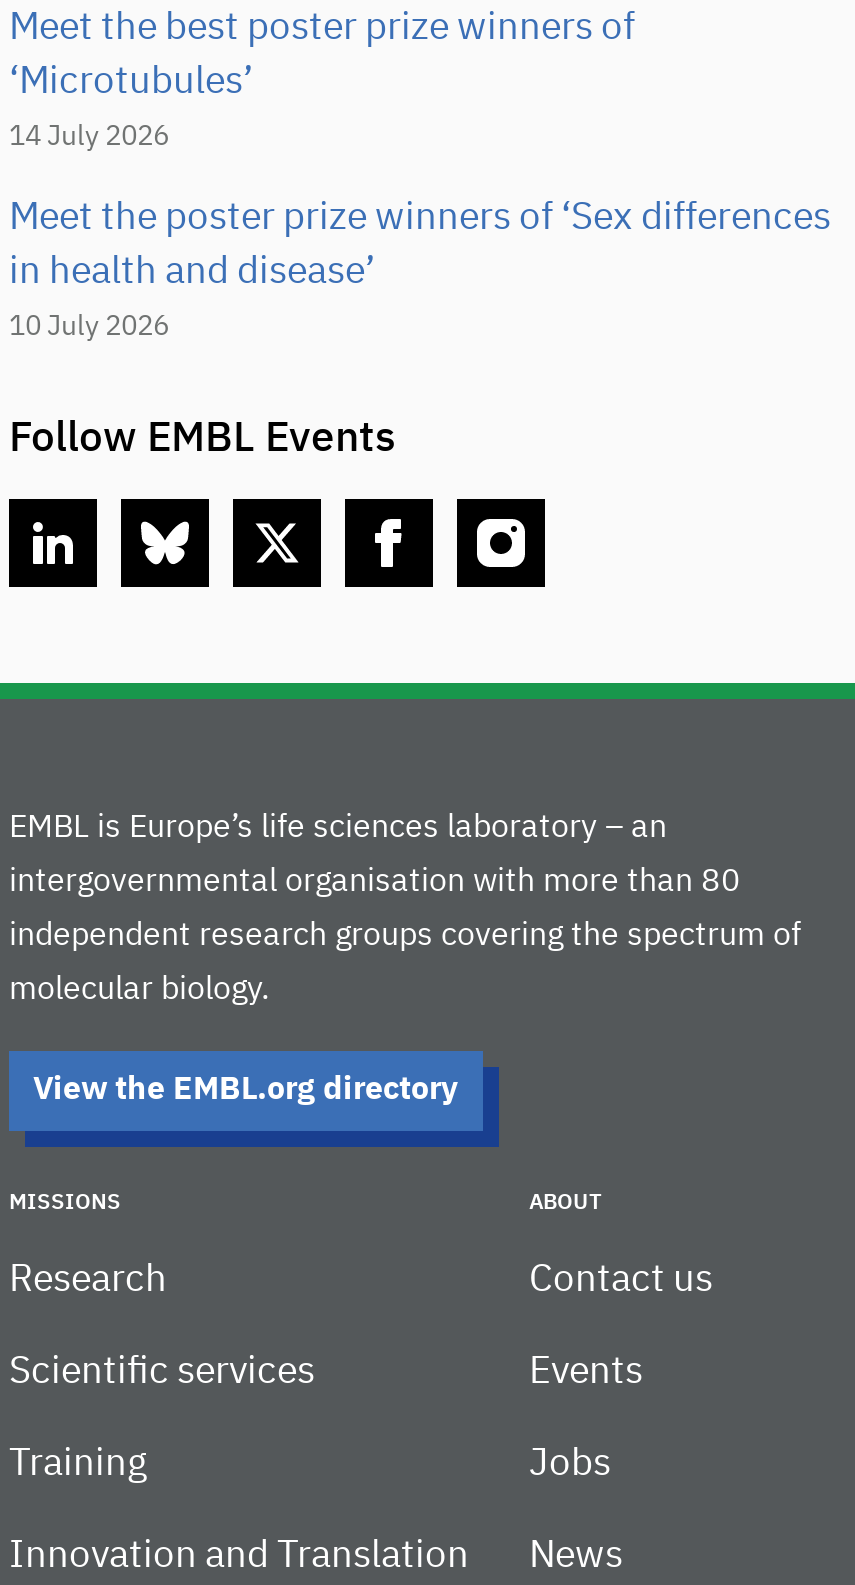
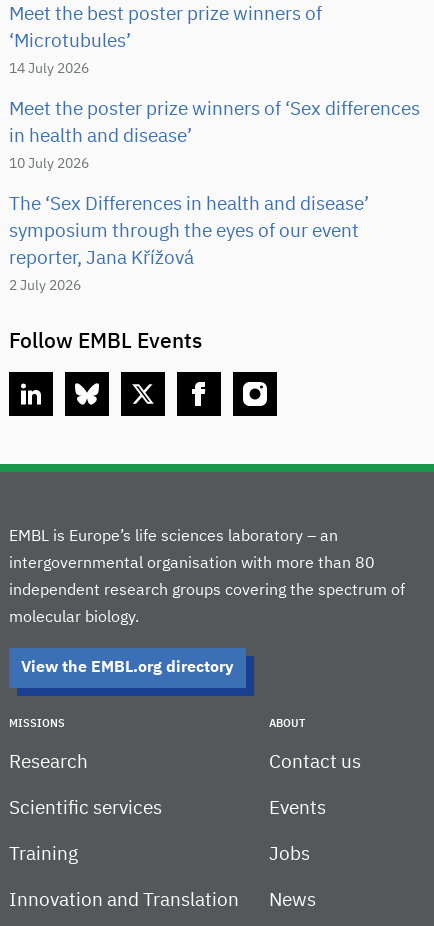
none -> [9,195,369,293] The ‘Sex Differences in health and disease’ | symposium through the eyes of our event | reporter, Jana Křížová | 2 July 2026

